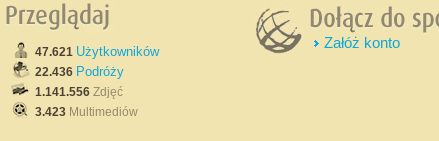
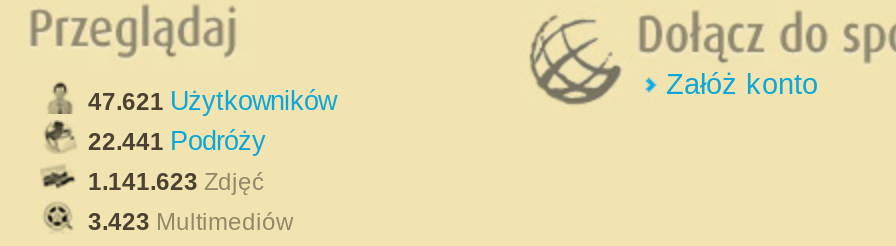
[35,64,124,79] 22.436 Podróży -> [88,126,266,156] 22.441 Podróży
[35,85,123,99] 1.141.556 Zdjęć -> [88,168,264,196] 1.141.623 Zdjęć

